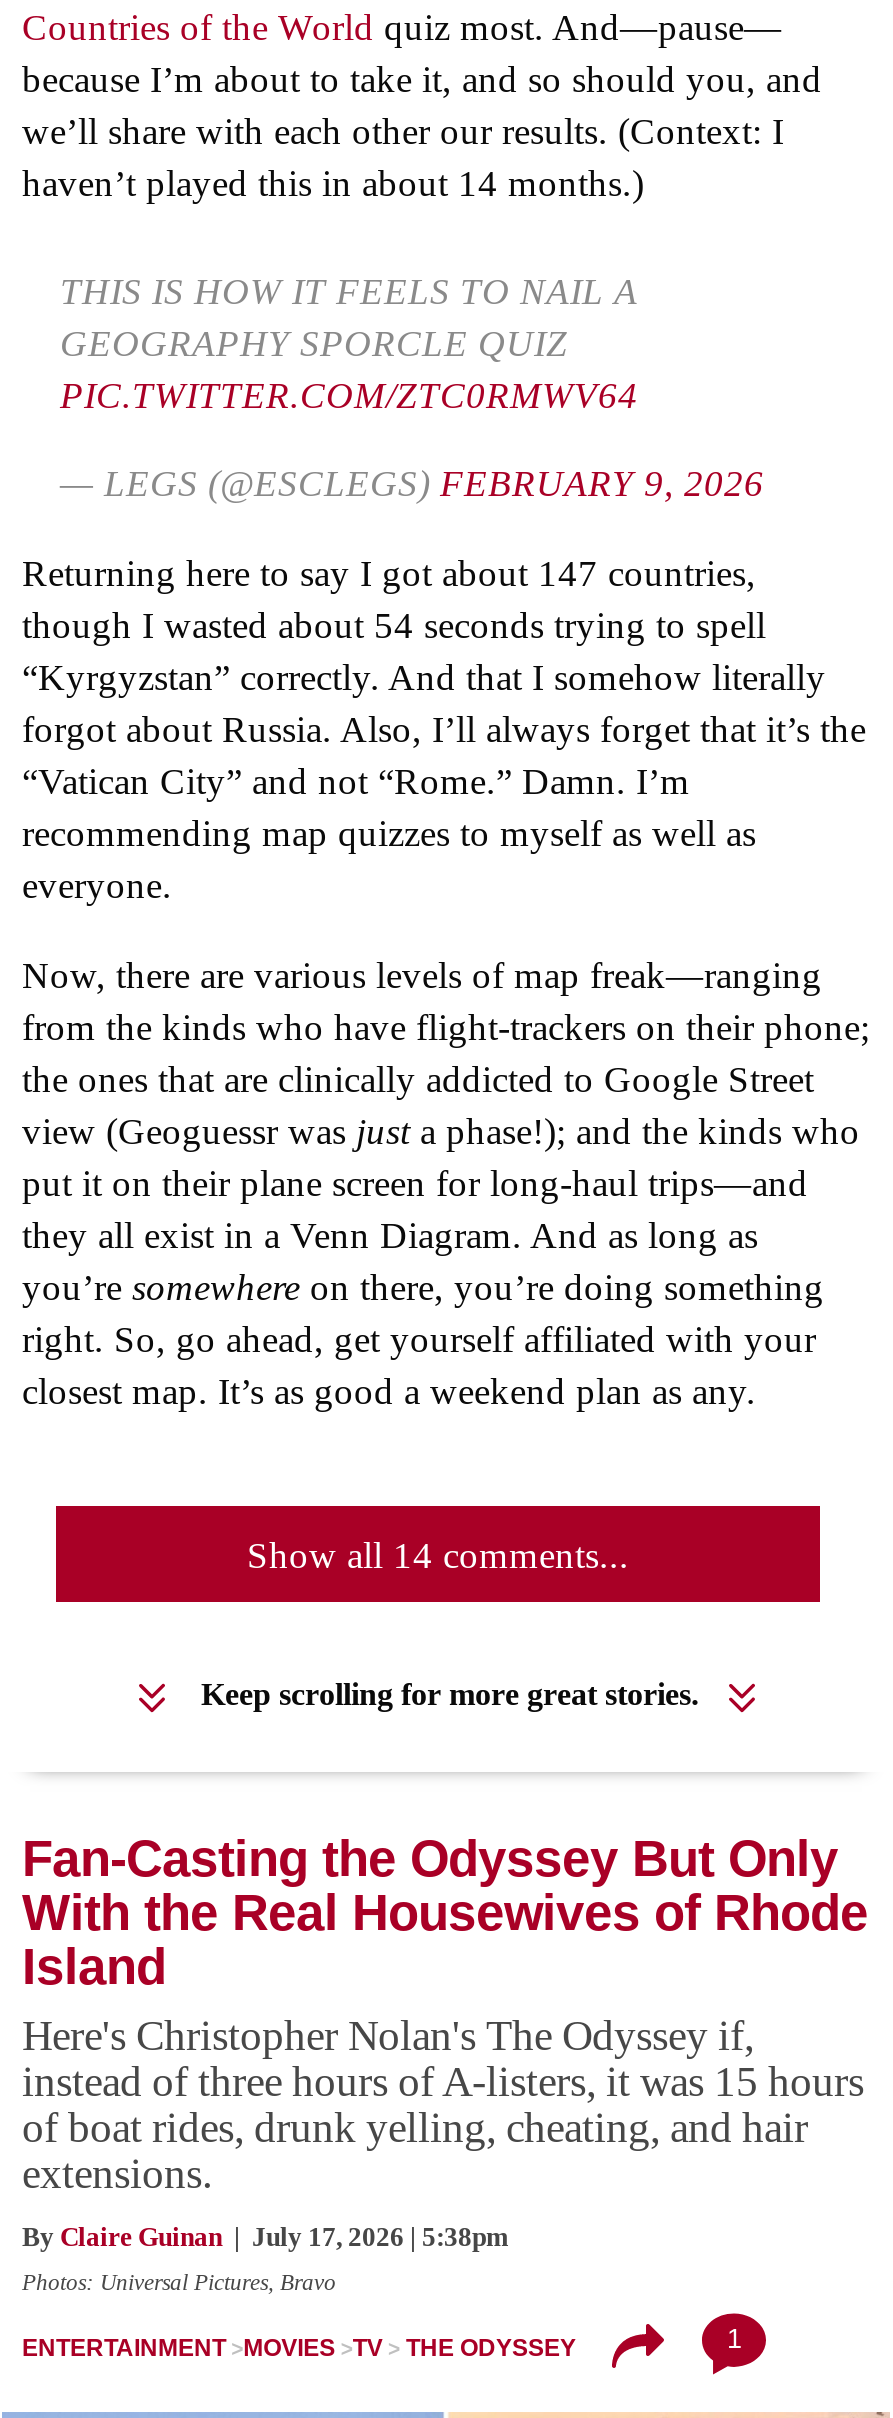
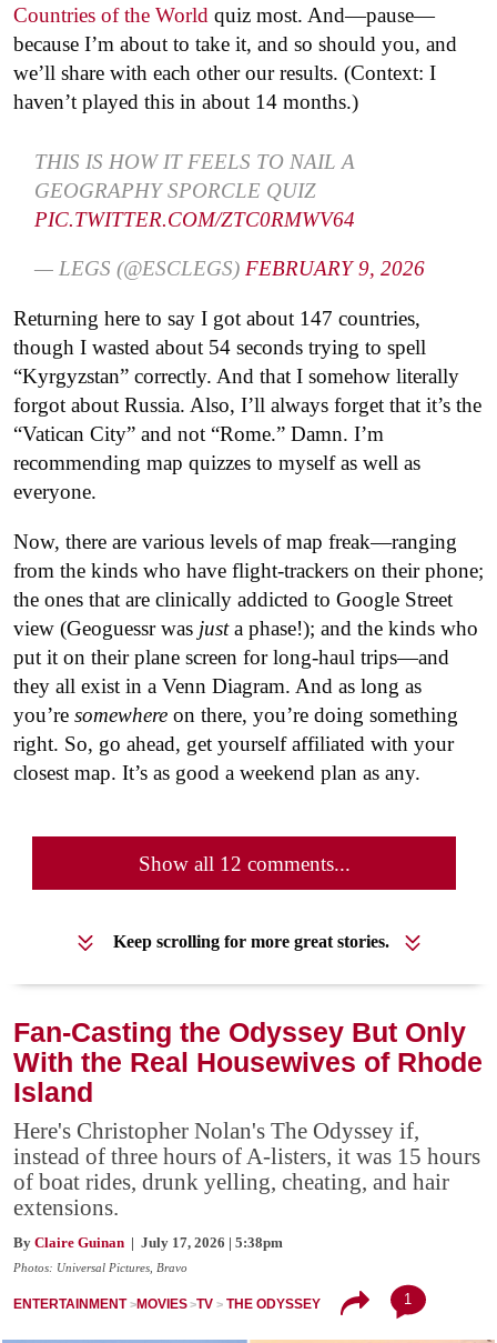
[247,1535,629,1577] Show all 14 comments... -> [138,852,350,876] Show all 12 comments...

